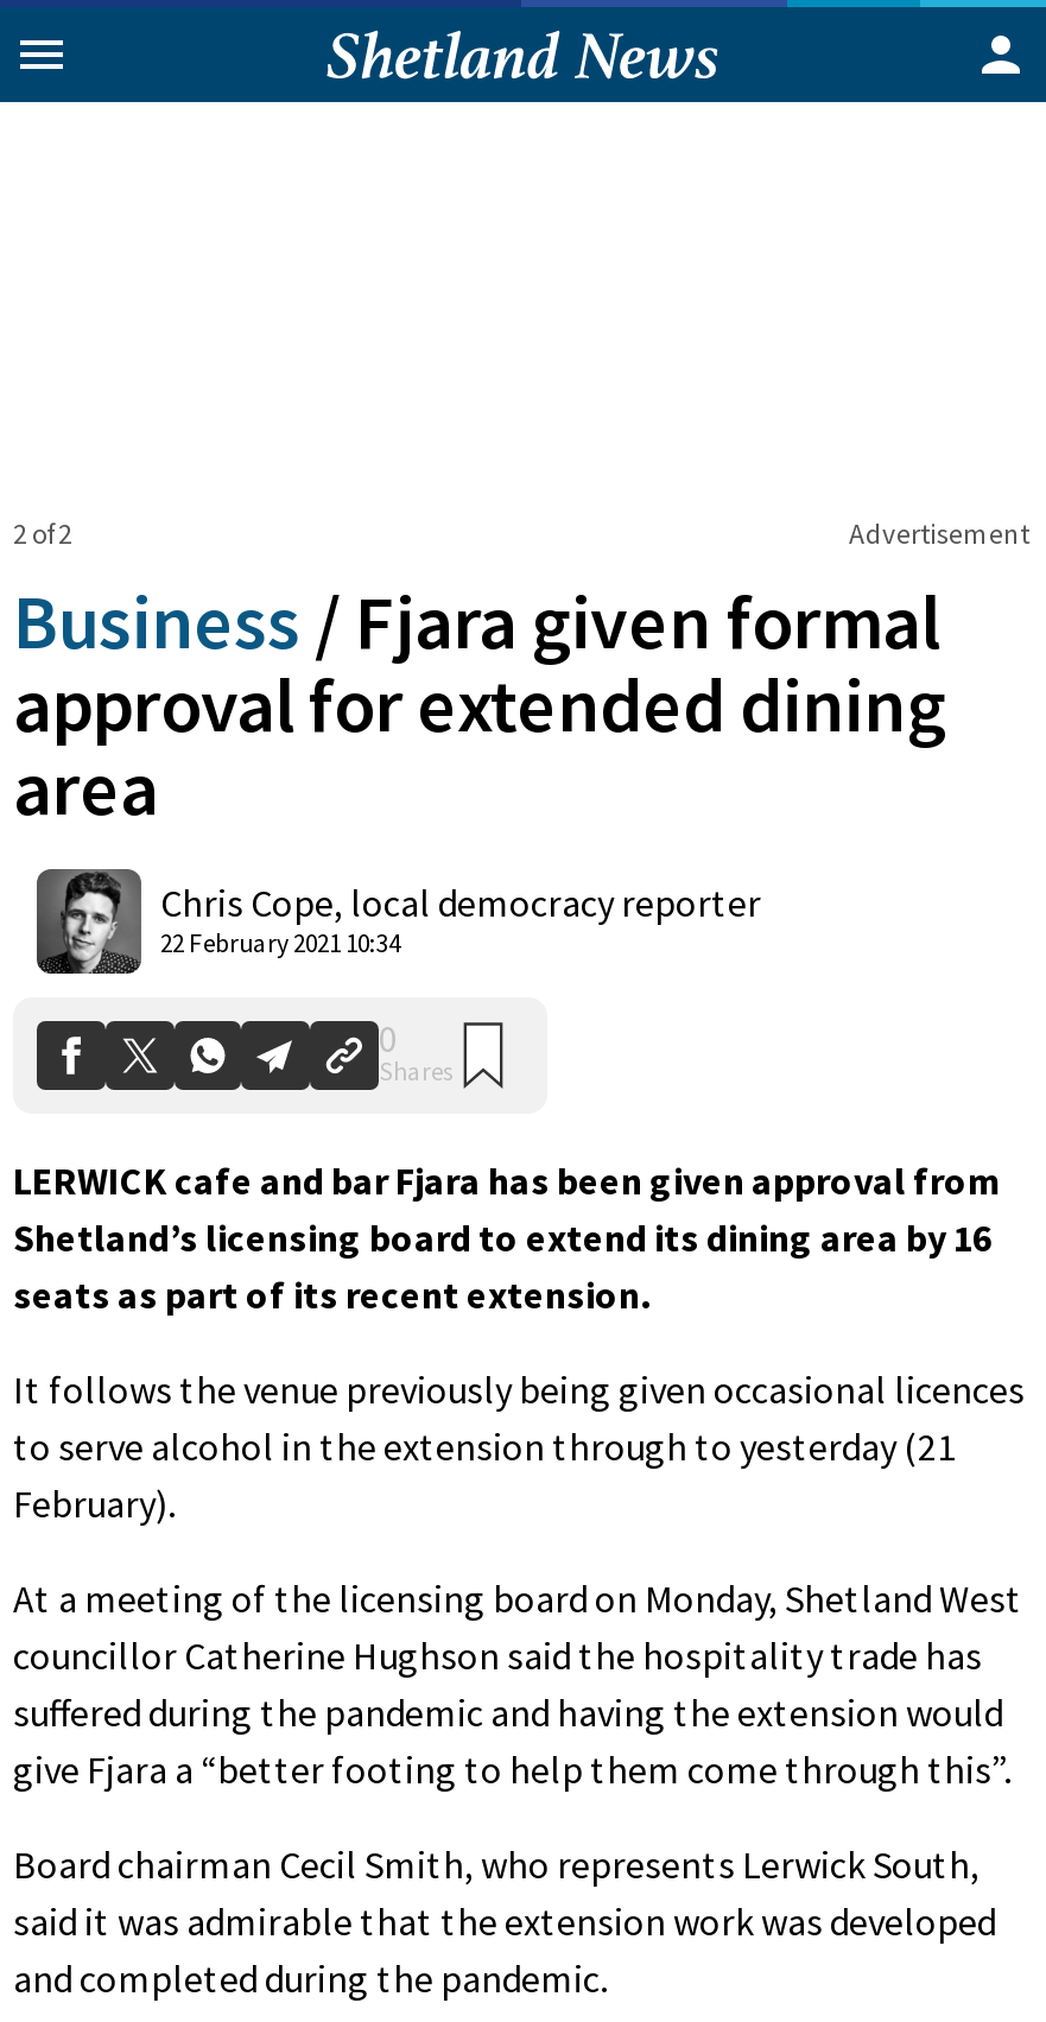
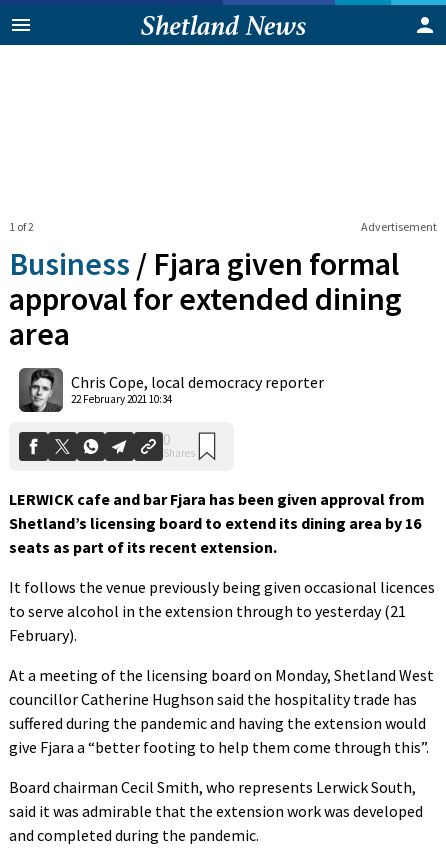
[13,515,72,551] 2 of 2 -> [9,219,34,234] 1 of 2

